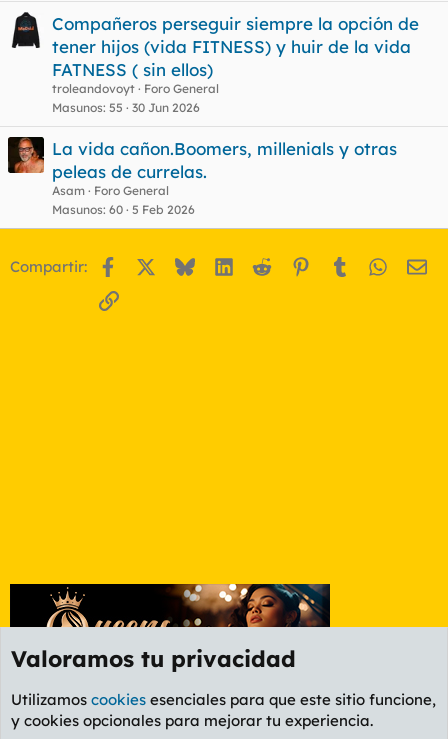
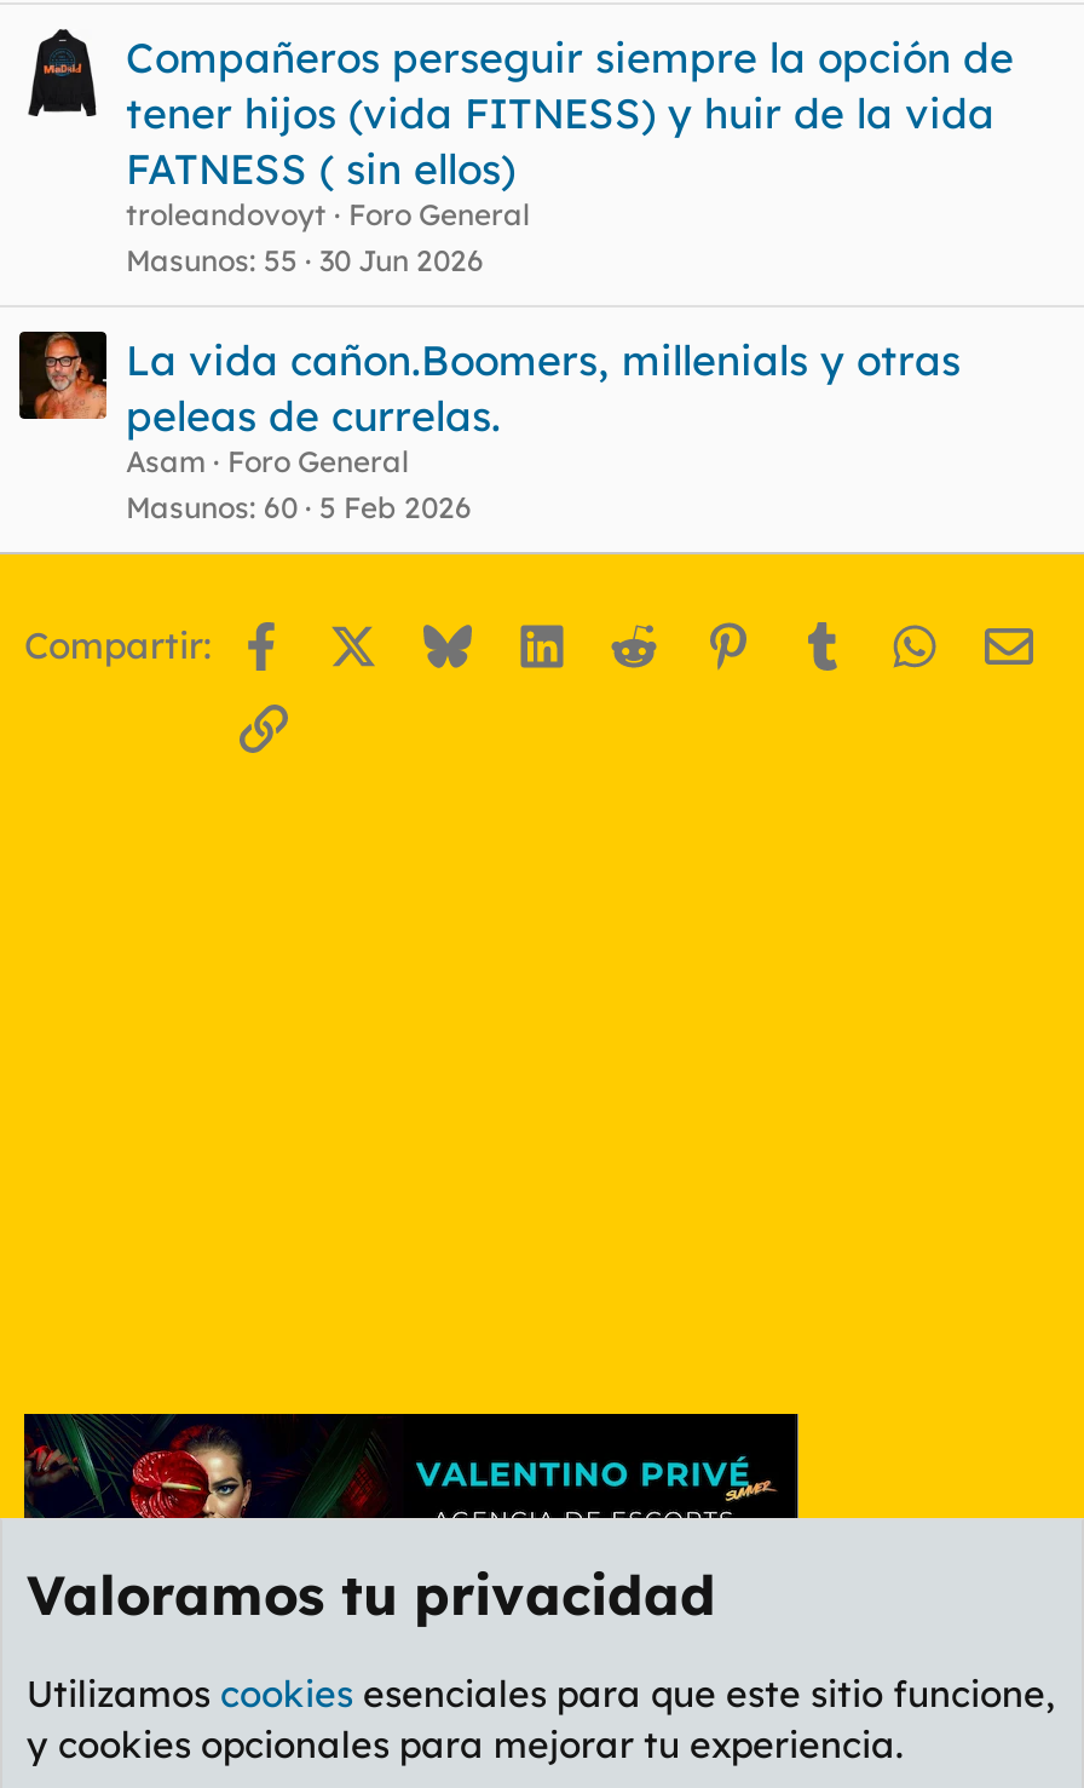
[10,583,327,628] [image] -> [24,1412,791,1520] [image]

